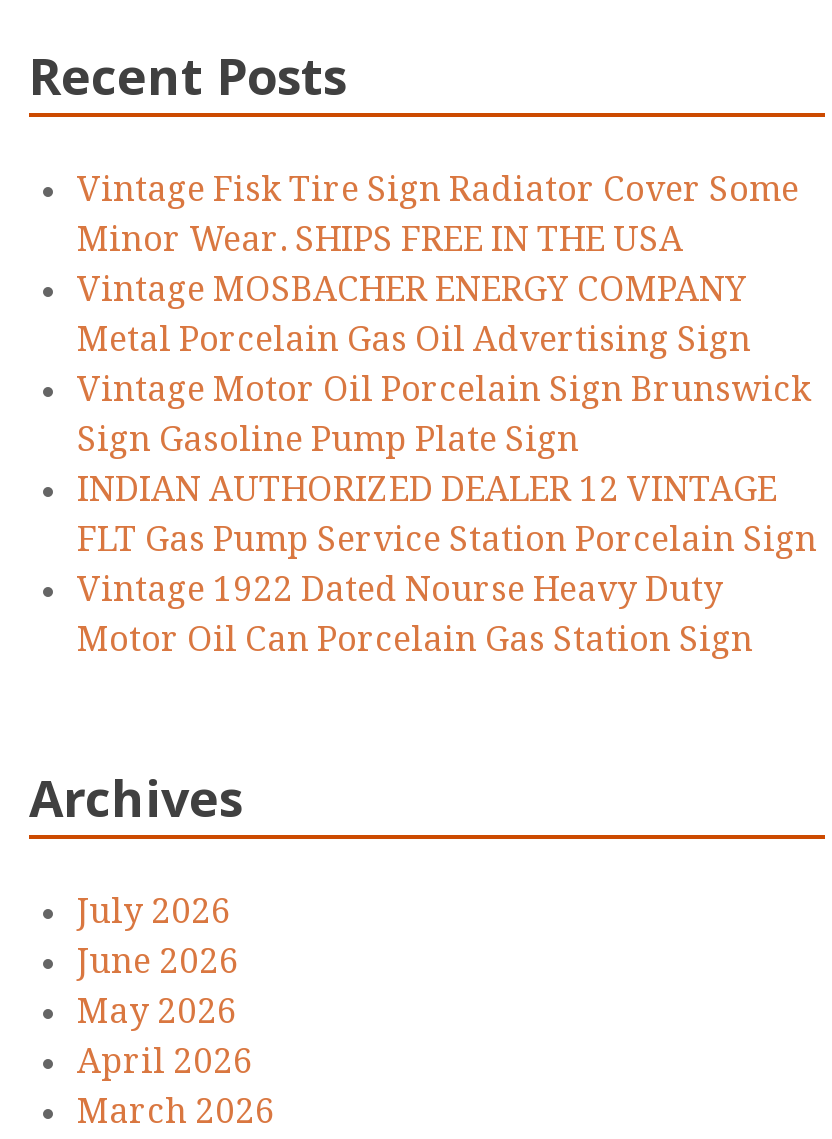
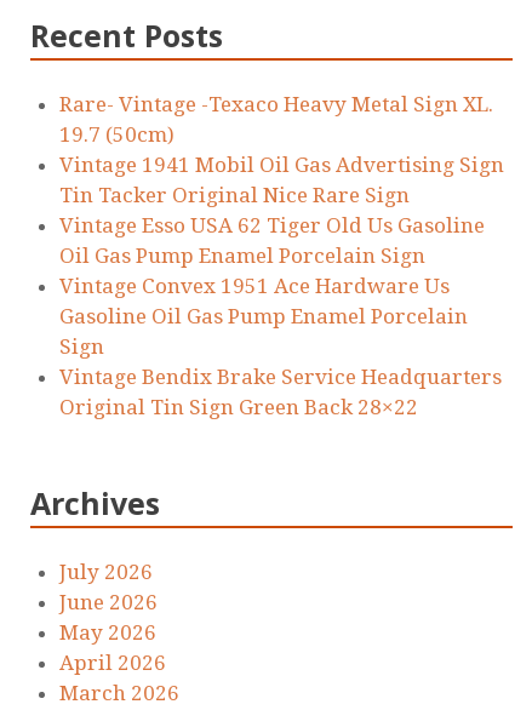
[77,169,817,659] Vintage Fisk Tire Sign Radiator Cover Some | Minor Wear. SHIPS FREE IN THE USA | Vintage MOSBACHER ENERGY COMPANY | Metal Porcelain Gas Oil Advertising Sign | Vintage Motor Oil Porcelain Sign Brunswick | Sign Gasoline Pump Plate Sign | INDIAN AUTHORIZED DEALER 12 VINTAGE | FLT Gas Pump Service Station Porcelain Sign | Vintage 1922 Dated Nourse Heavy Duty | Motor Oil Can Porcelain Gas Station Sign -> [59,92,504,419] Rare- Vintage -Texaco Heavy Metal Sign XL. | 19.7 (50cm) | Vintage 1941 Mobil Oil Gas Advertising Sign | Tin Tacker Original Nice Rare Sign | Vintage Esso USA 62 Tiger Old Us Gasoline | Oil Gas Pump Enamel Porcelain Sign | Vintage Convex 1951 Ace Hardware Us | Gasoline Oil Gas Pump Enamel Porcelain | Sign | Vintage Bendix Brake Service Headquarters | Original Tin Sign Green Back 28×22

